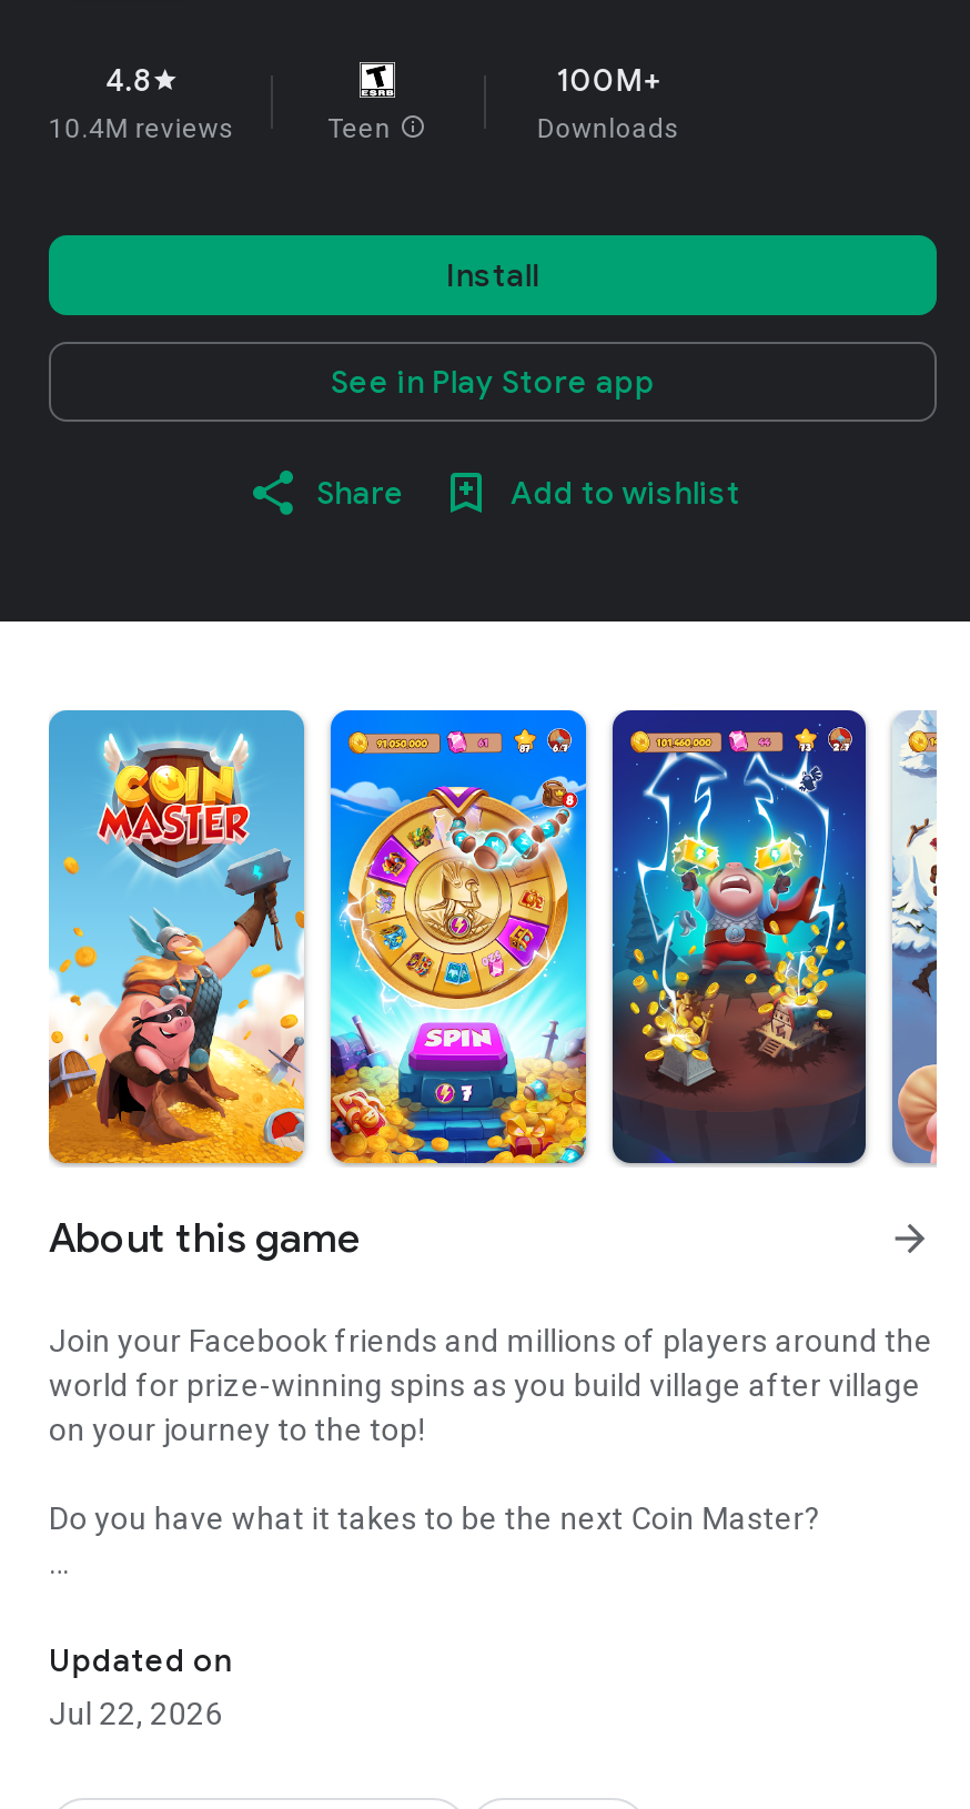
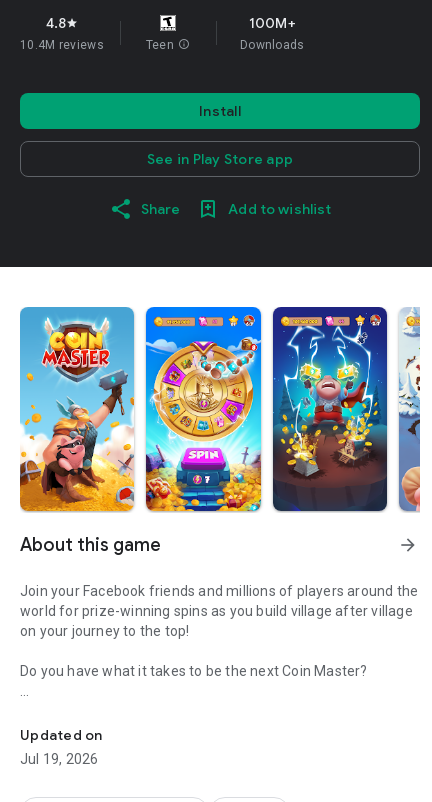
[49,1696,223,1731] Jul 22, 2026 -> [20,751,98,767] Jul 19, 2026

